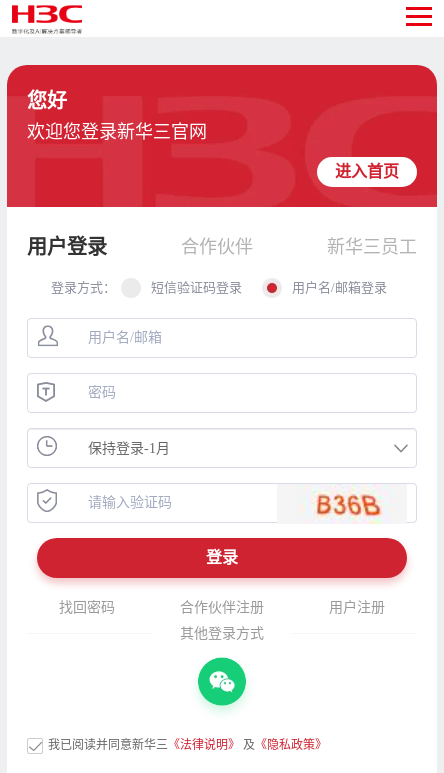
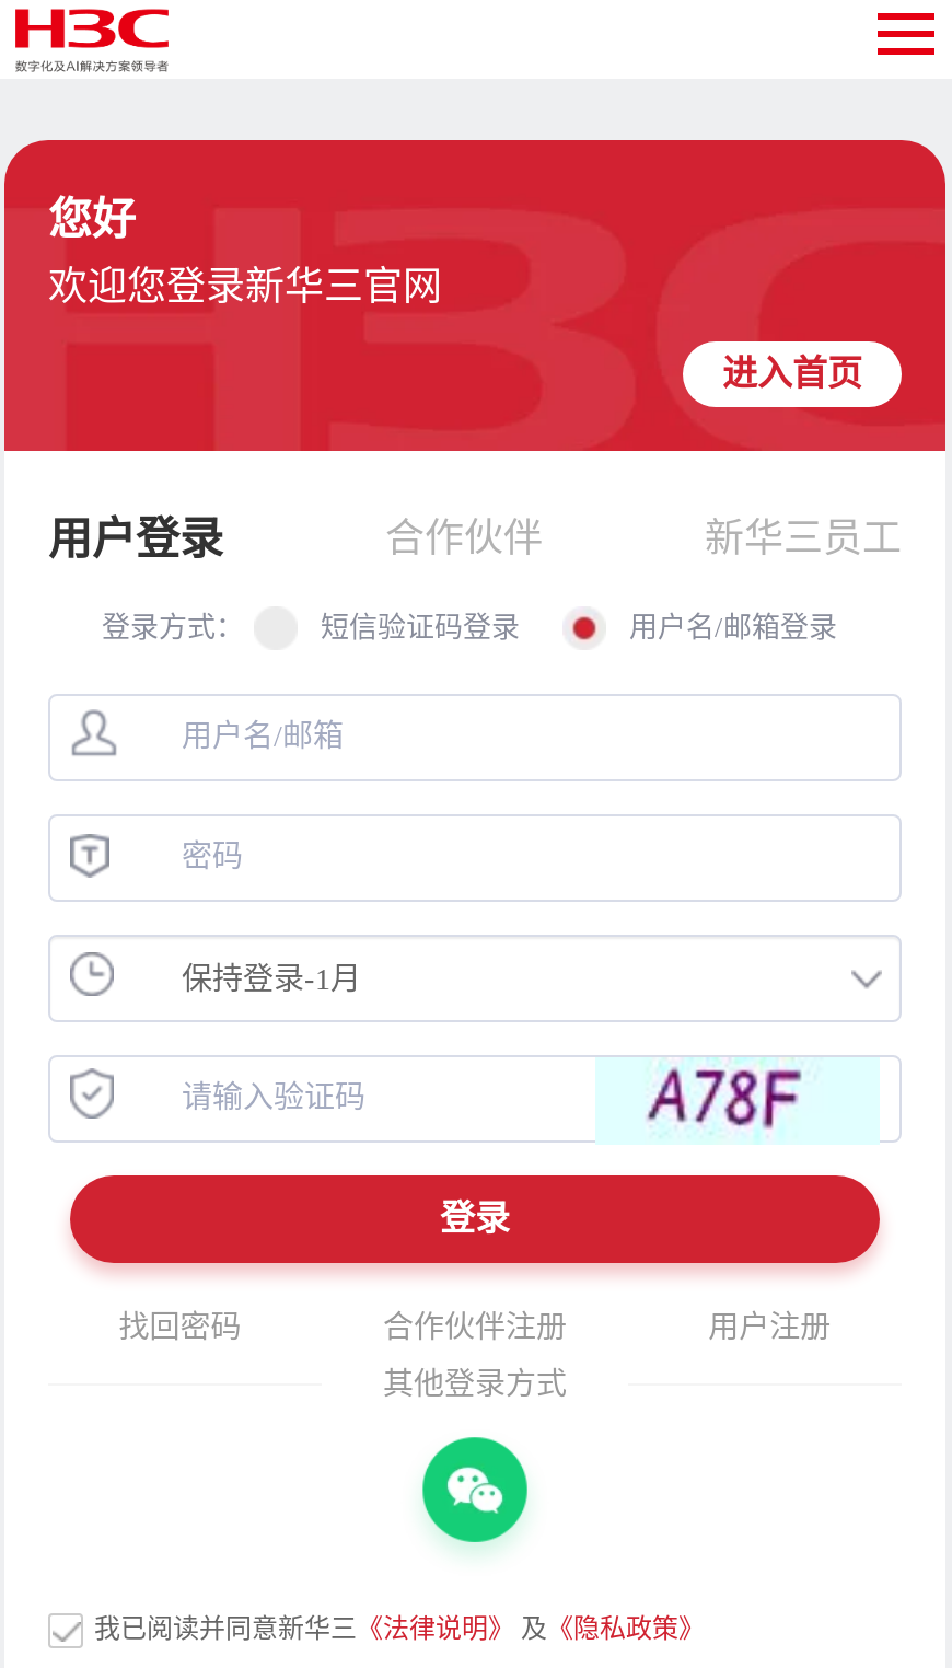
[301,485,392,524] [image] -> [646,1059,834,1143] [image]

